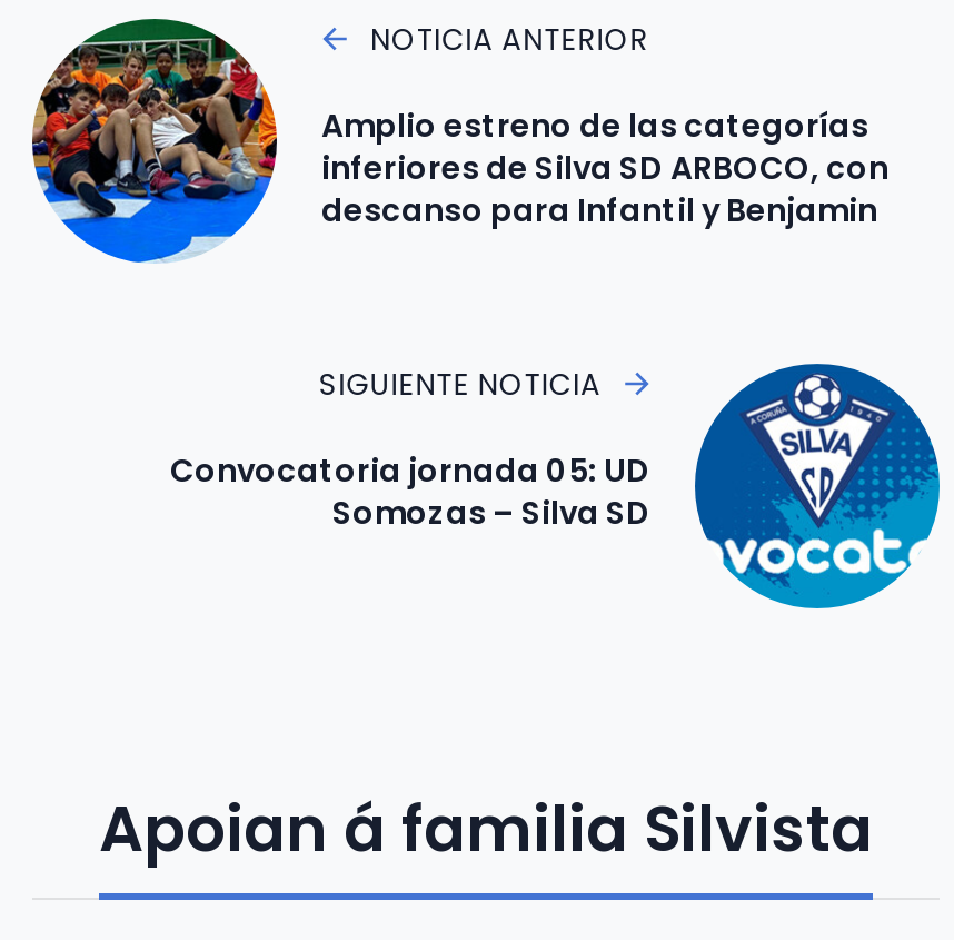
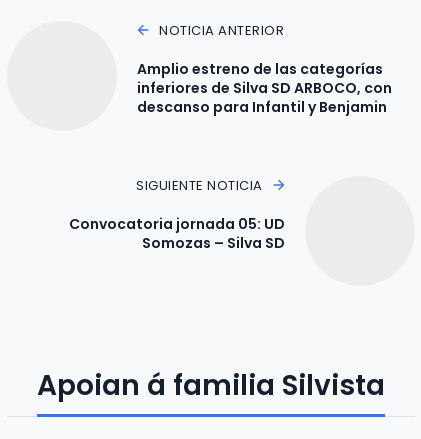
[30,16,279,265] [image] -> none
[693,360,942,610] [image] -> none

